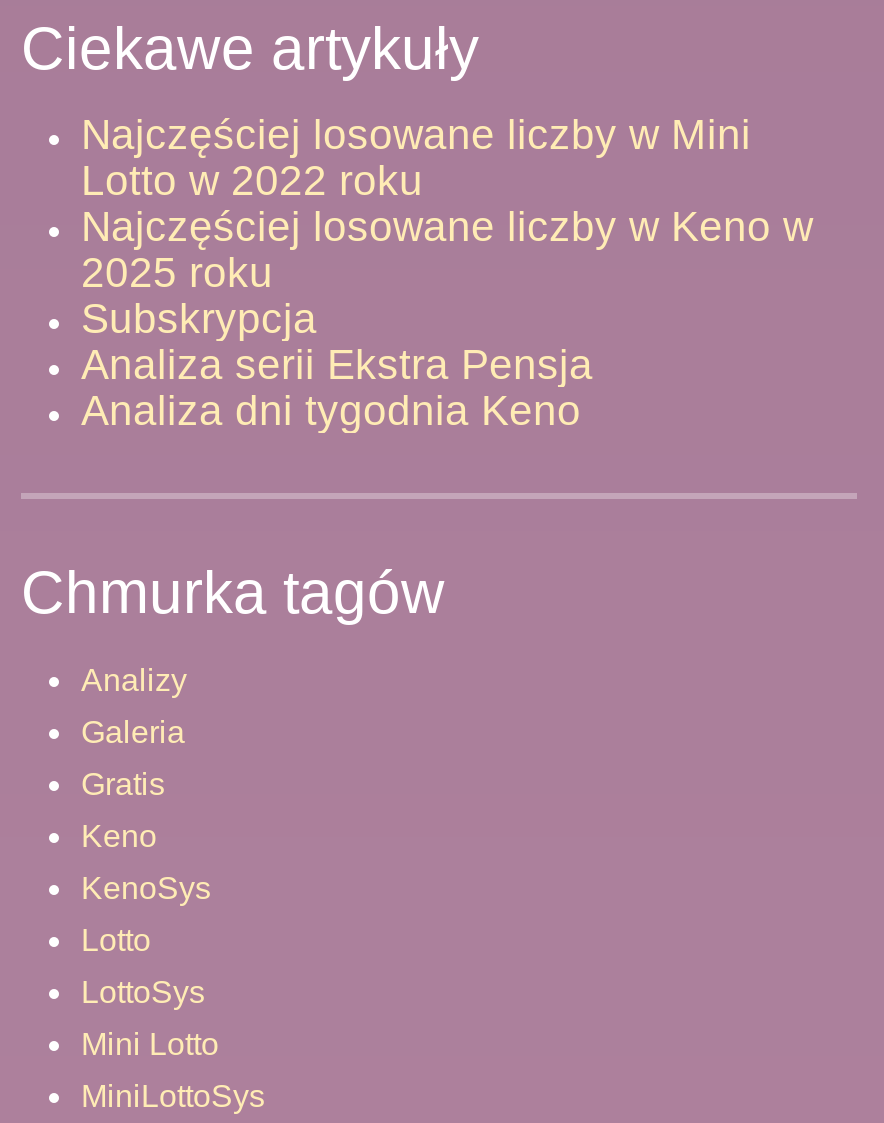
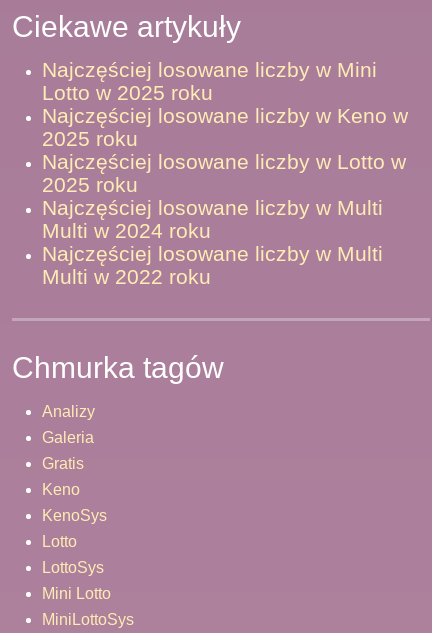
[81,157,423,203] Lotto w 2022 roku -> [42,81,213,104] Lotto w 2025 roku
[81,295,593,433] Subskrypcja | Analiza serii Ekstra Pensja | Analiza dni tygodnia Keno -> [42,150,406,288] Najczęściej losowane liczby w Lotto w | 2025 roku | Najczęściej losowane liczby w Multi | Multi w 2024 roku | Najczęściej losowane liczby w Multi | Multi w 2022 roku

